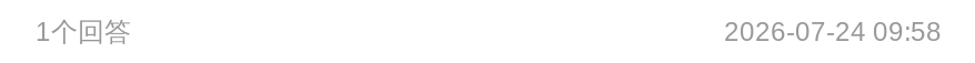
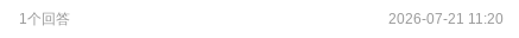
[724,17,942,48] 2026-07-24 09:58 -> [388,11,504,27] 2026-07-21 11:20

